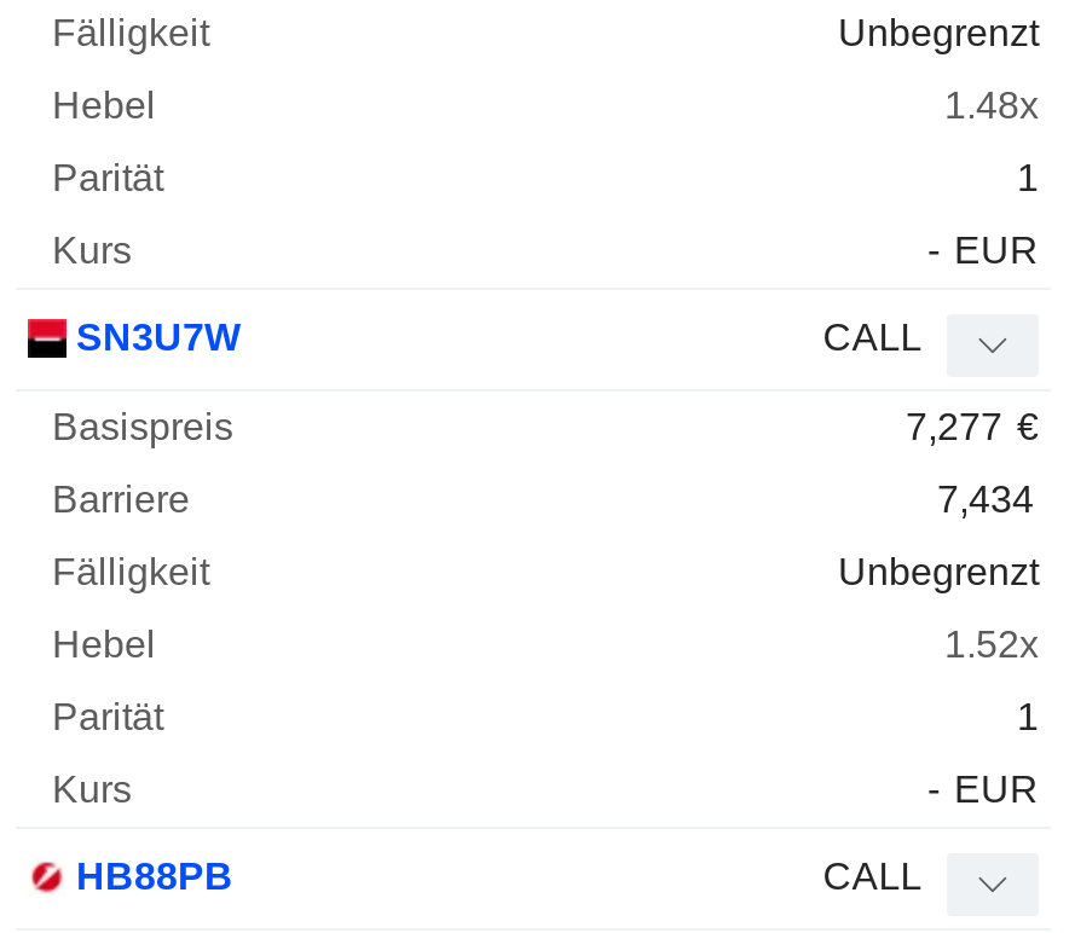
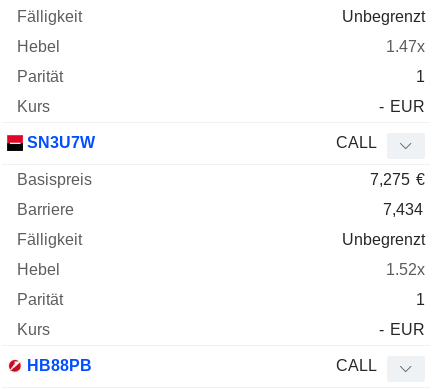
[944,85,1039,126] 1.48x -> [386,38,425,55] 1.47x
[906,407,1039,448] 7,277 € -> [370,171,425,188] 7,275 €

